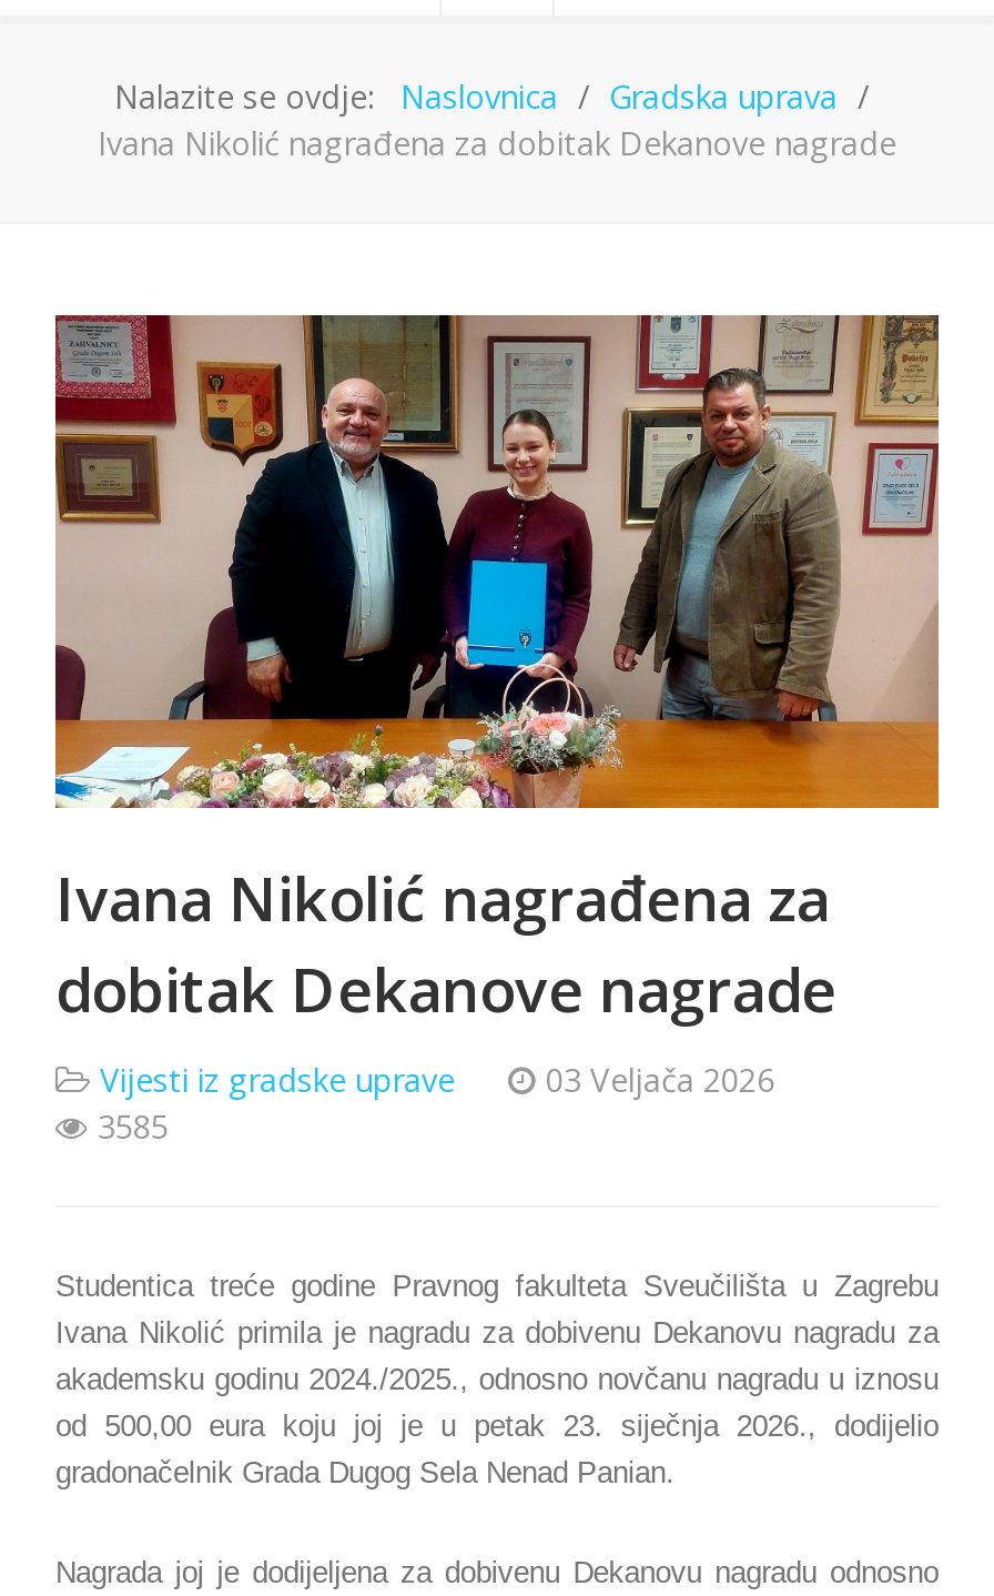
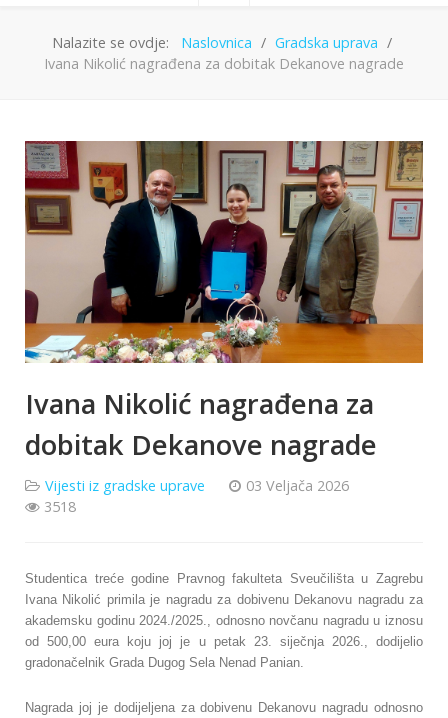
[98,1106,169,1148] 3585 -> [44,497,76,516] 3518

